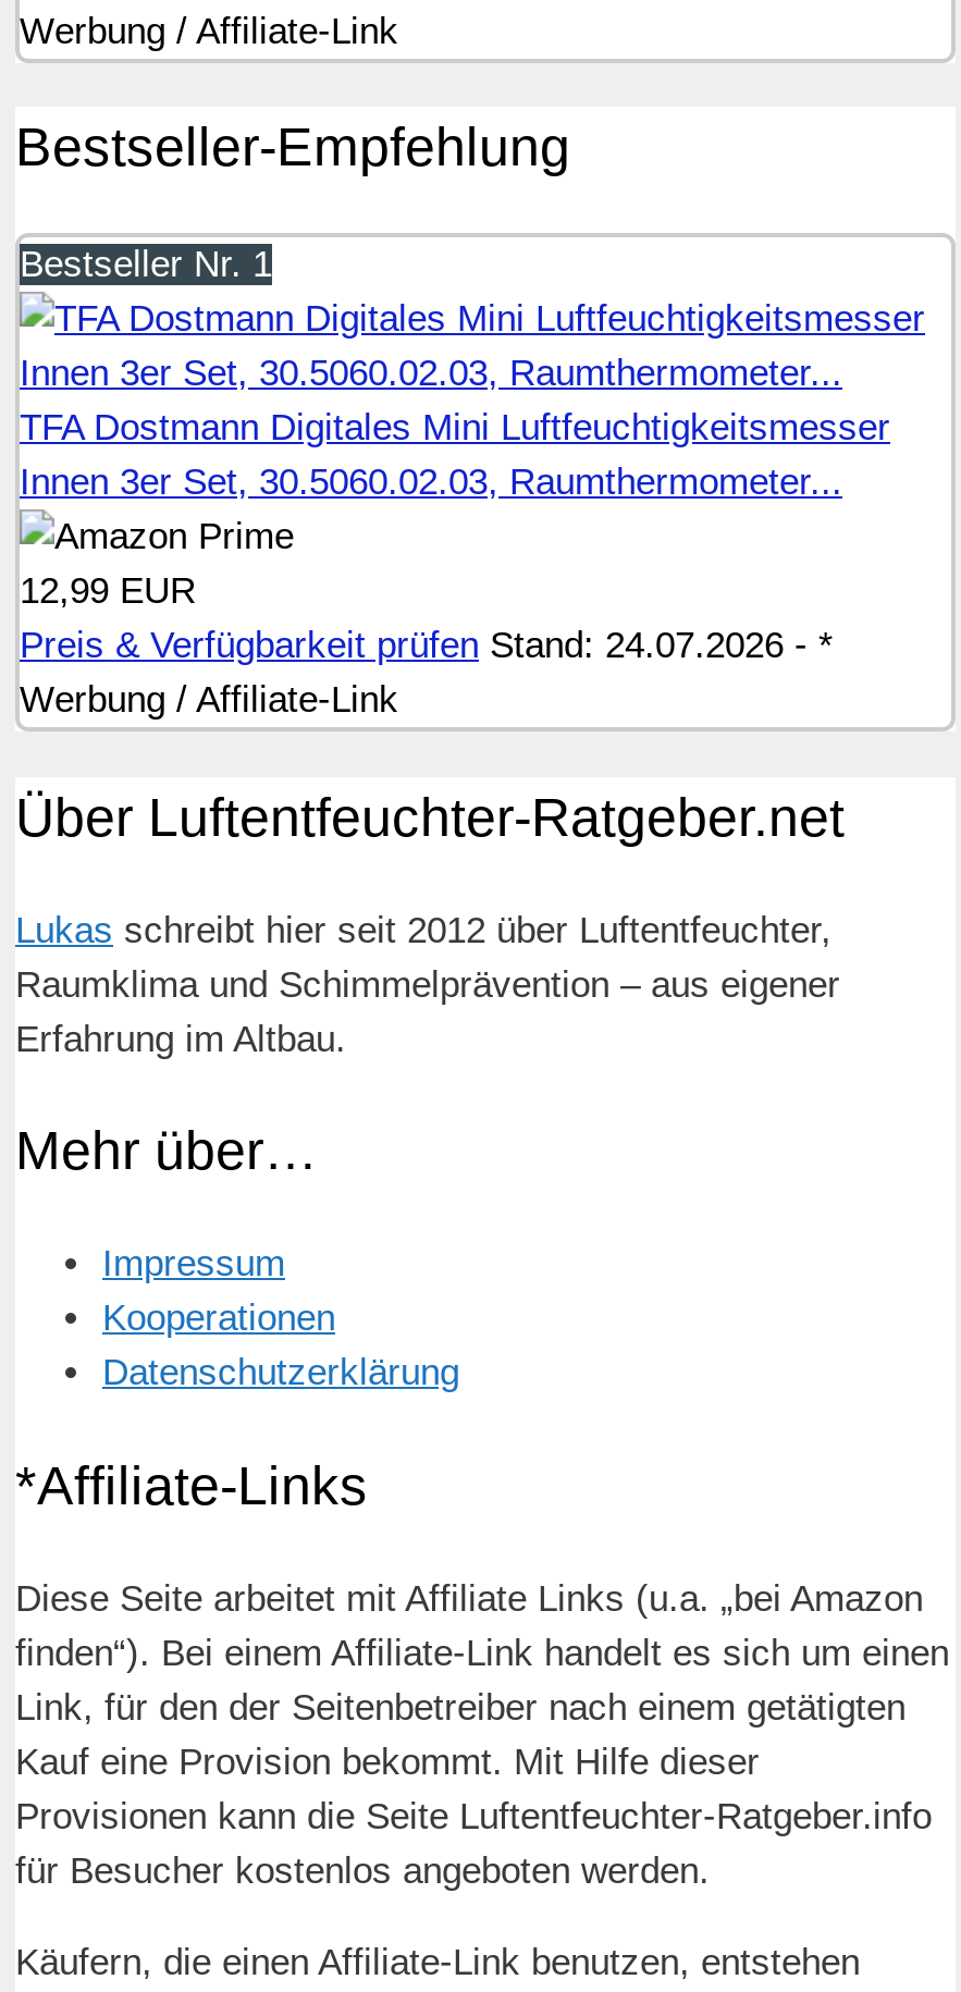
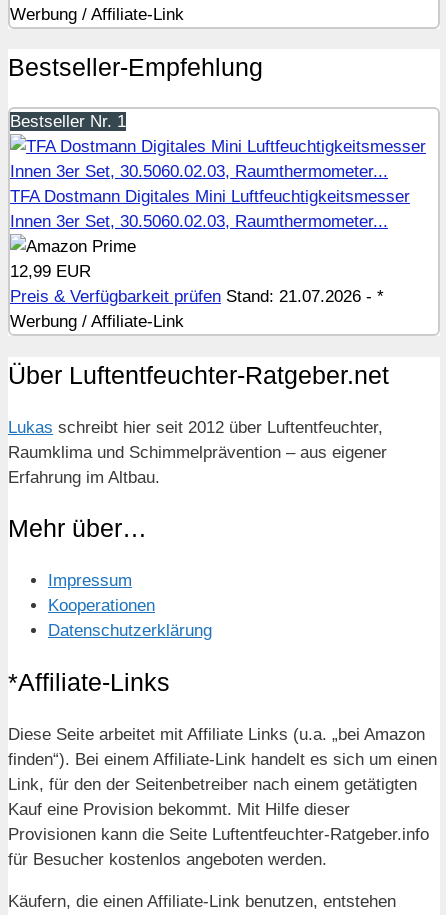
[20,625,834,667] Preis & Verfügbarkeit prüfen Stand: 24.07.2026 - * -> [10,287,384,306] Preis & Verfügbarkeit prüfen Stand: 21.07.2026 - *

